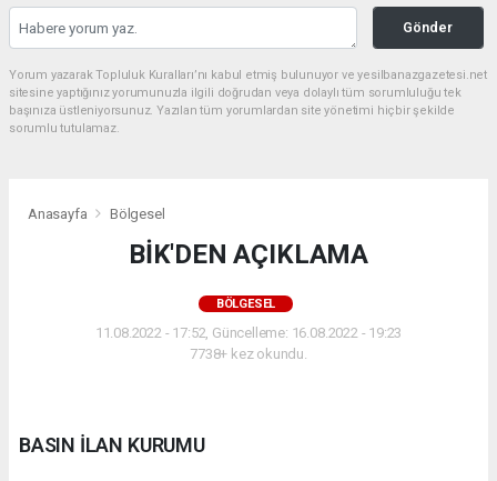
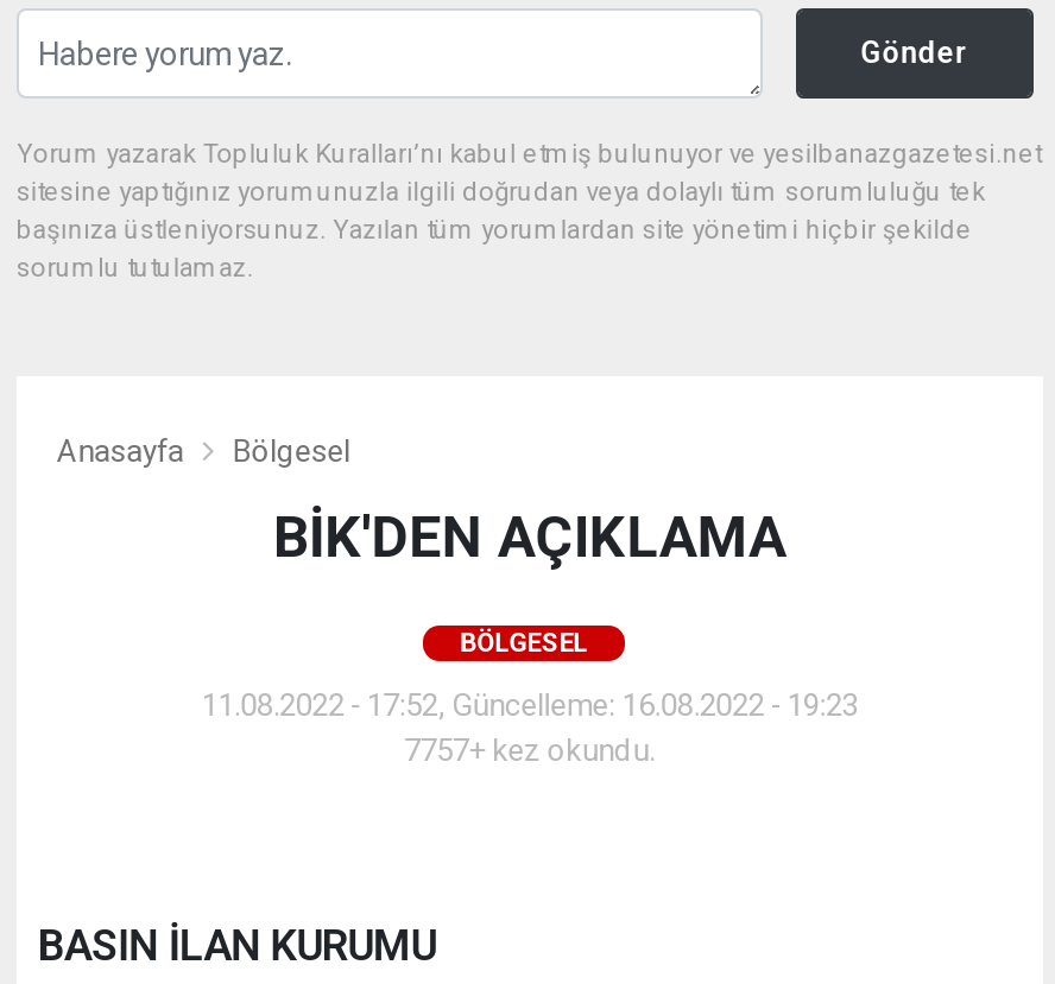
[190,345,307,362] 7738+ kez okundu. -> [404,732,656,767] 7757+ kez okundu.

